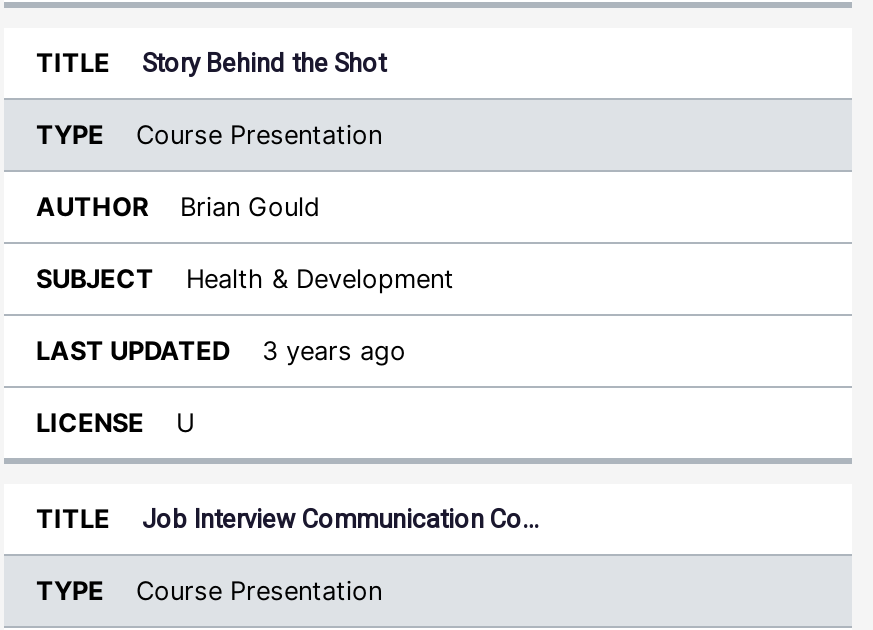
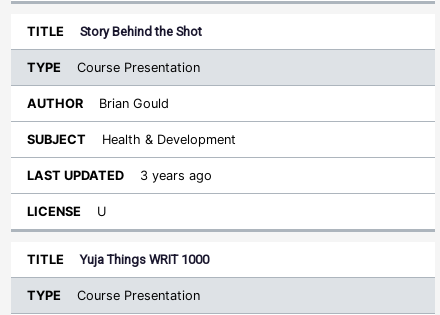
[142,504,540,534] Job Interview Communication Co… -> [80,252,209,267] Yuja Things WRIT 1000

